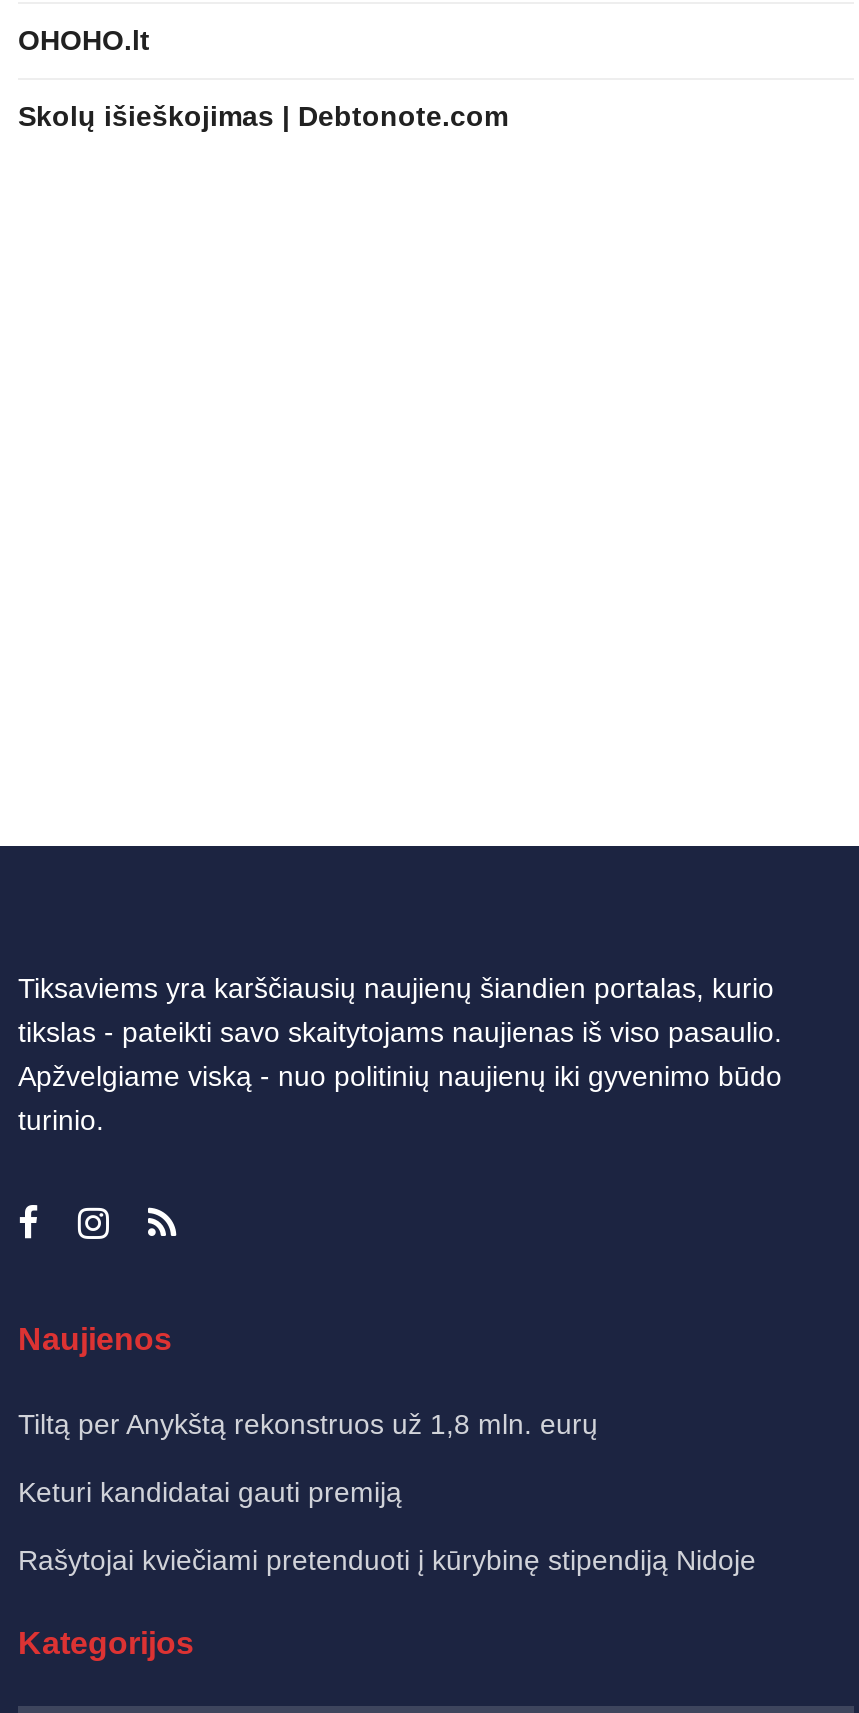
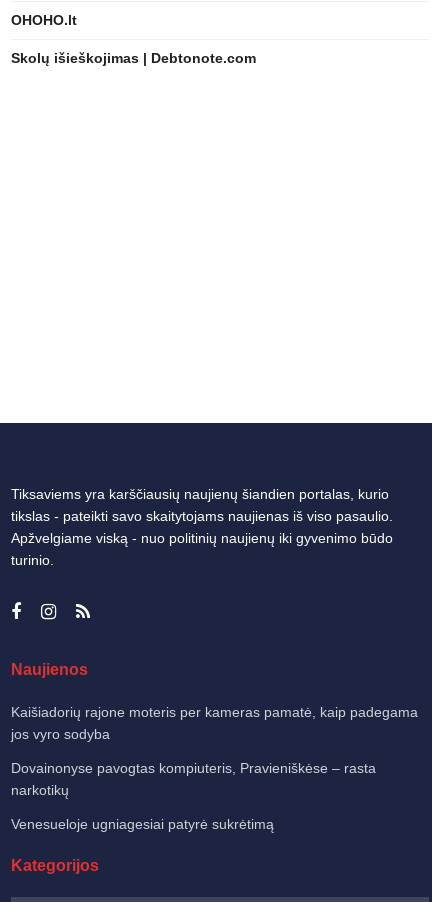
[18,1408,598,1440] Tiltą per Anykštą rekonstruos už 1,8 mln. eurų -> [11,704,418,742] Kaišiadorių rajone moteris per kameras pamatė, kaip padegama | jos vyro sodyba
[18,1476,402,1508] Keturi kandidatai gauti premiją -> [11,760,376,798] Dovainonyse pavogtas kompiuteris, Pravieniškėse – rasta | narkotikų
[18,1544,756,1576] Rašytojai kviečiami pretenduoti į kūrybinę stipendiją Nidoje -> [11,816,274,832] Venesueloje ugniagesiai patyrė sukrėtimą

